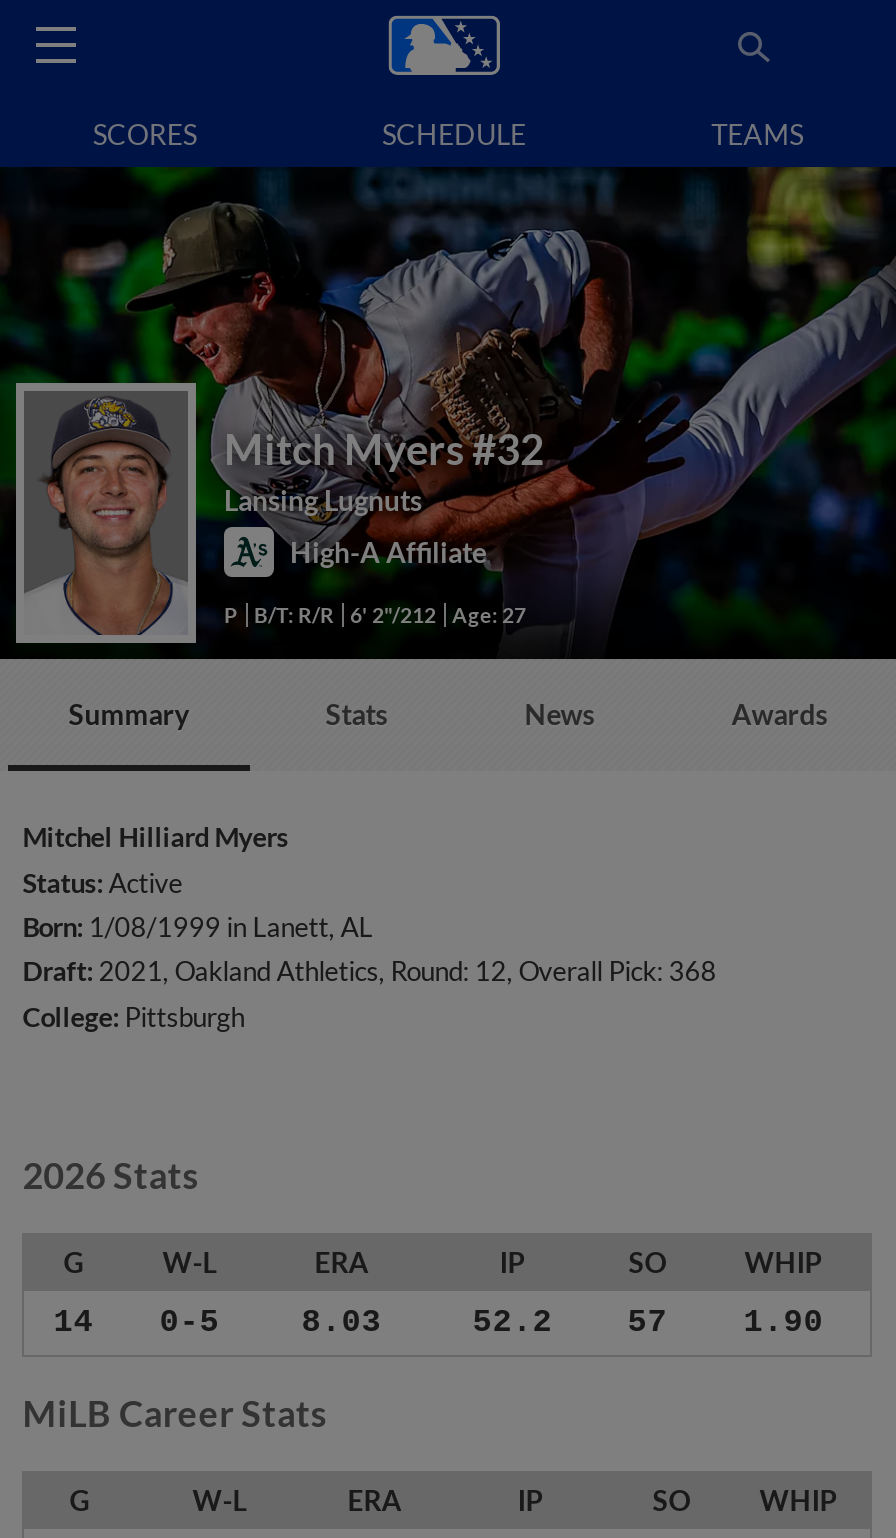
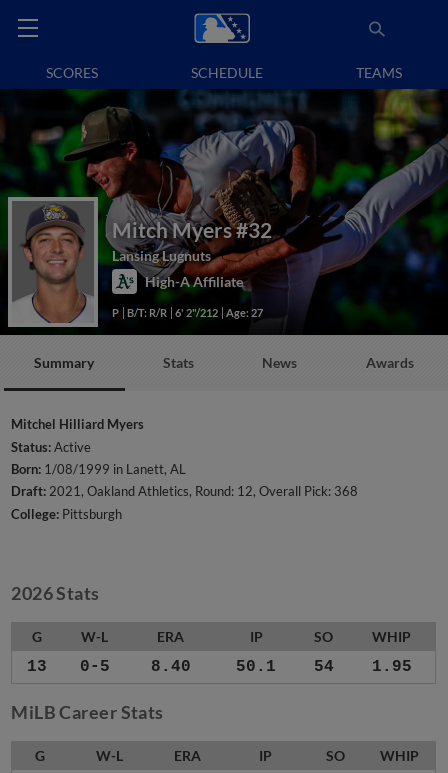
[53,1306,219,1342] 14 0-5 -> [27,658,110,676] 13 0-5
[301,1306,381,1342] 8.03 -> [151,658,191,676] 8.40
[472,1306,552,1342] 52.2 -> [236,658,276,676] 50.1
[627,1306,667,1342] 57 -> [314,658,334,676] 54
[743,1306,823,1342] 1.90 -> [372,658,412,676] 1.95

